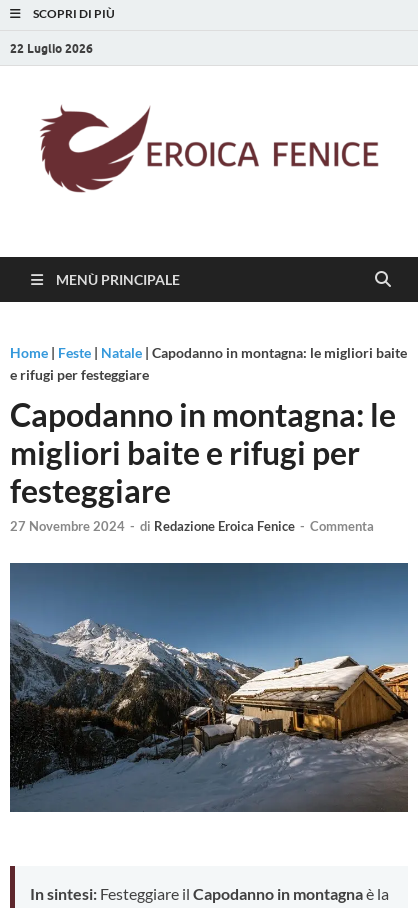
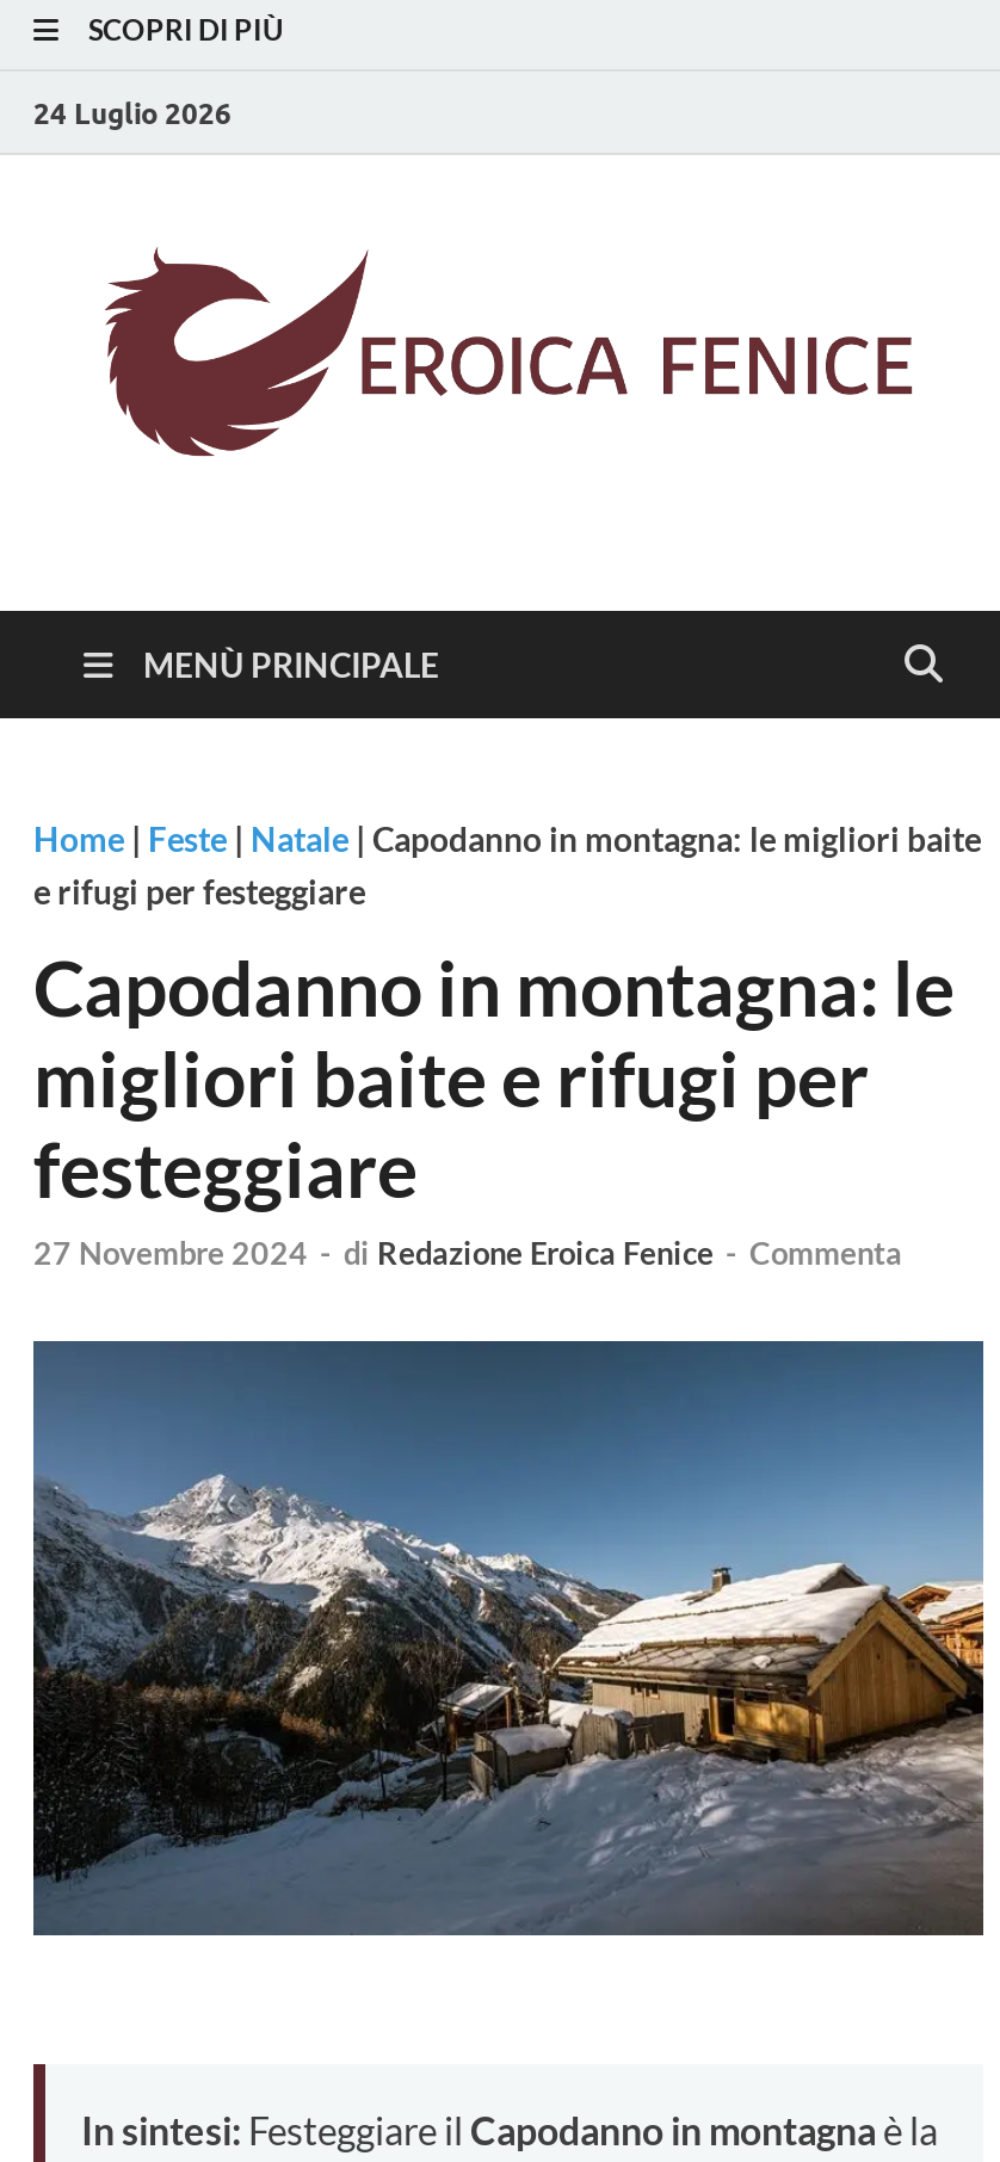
[10,40,93,55] 22 Luglio 2026 -> [33,94,232,130] 24 Luglio 2026

